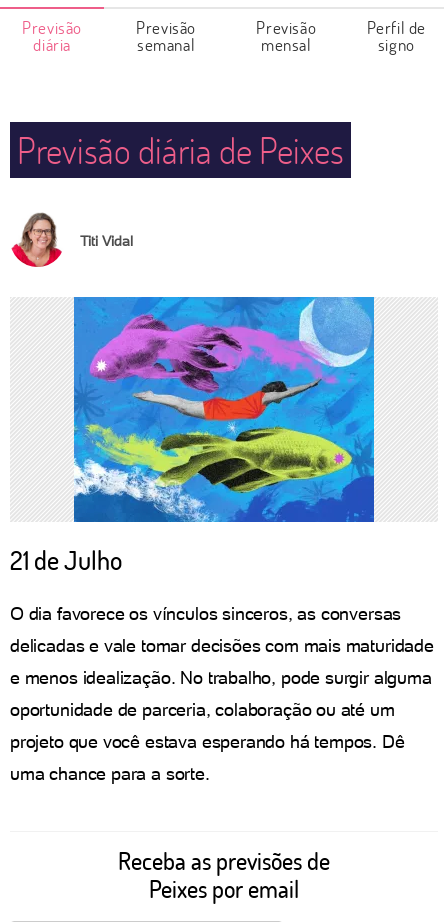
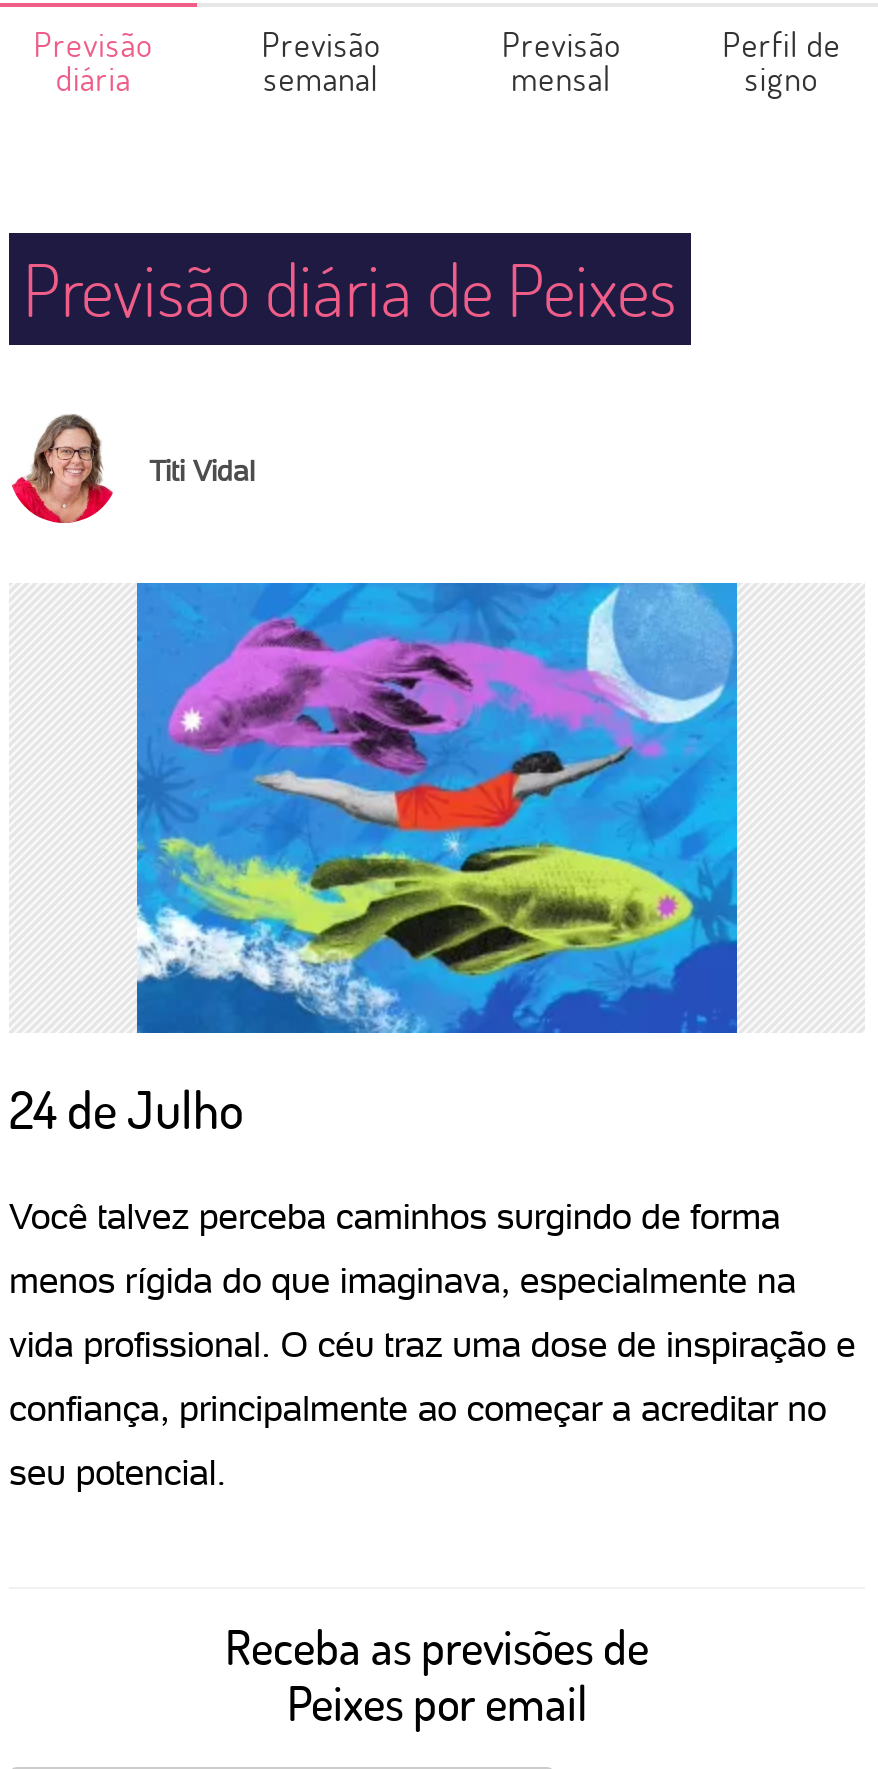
[10,543,434,784] 21 de Julho | O dia favorece os vínculos sinceros, as conversas | delicadas e vale tomar decisões com mais maturidade | e menos idealização. No trabalho, pode surgir alguma | oportunidade de parceria, colaboração ou até um | projeto que você estava esperando há tempos. Dê | uma chance para a sorte. -> [9,1075,856,1493] 24 de Julho | Você talvez perceba caminhos surgindo de forma | menos rígida do que imaginava, especialmente na | vida profissional. O céu traz uma dose de inspiração e | confiança, principalmente ao começar a acreditar no | seu potencial.

